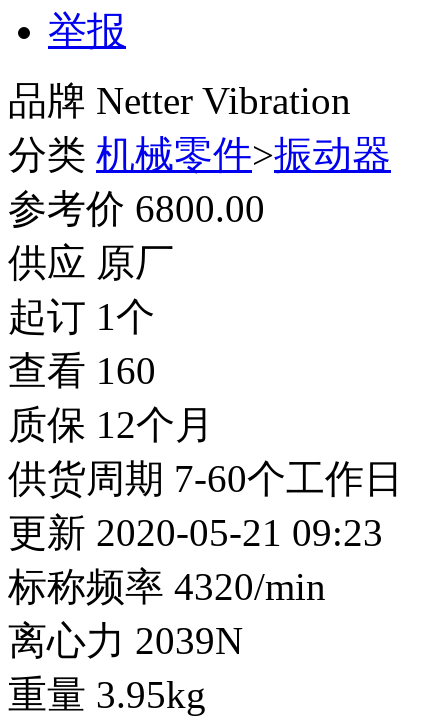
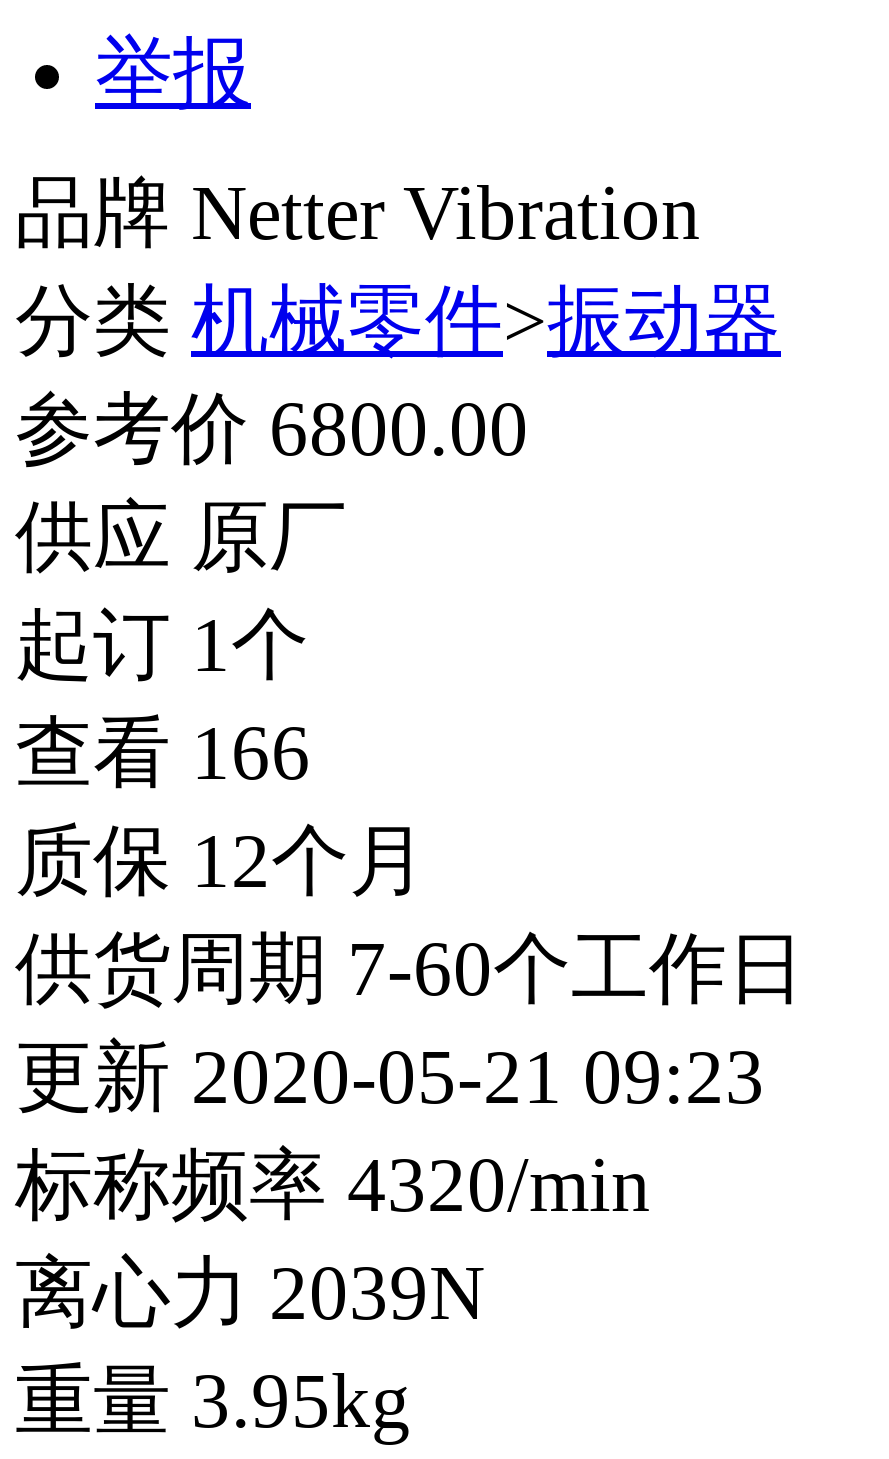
[8,349,156,392] 查看 160 -> [15,709,311,795] 查看 166

